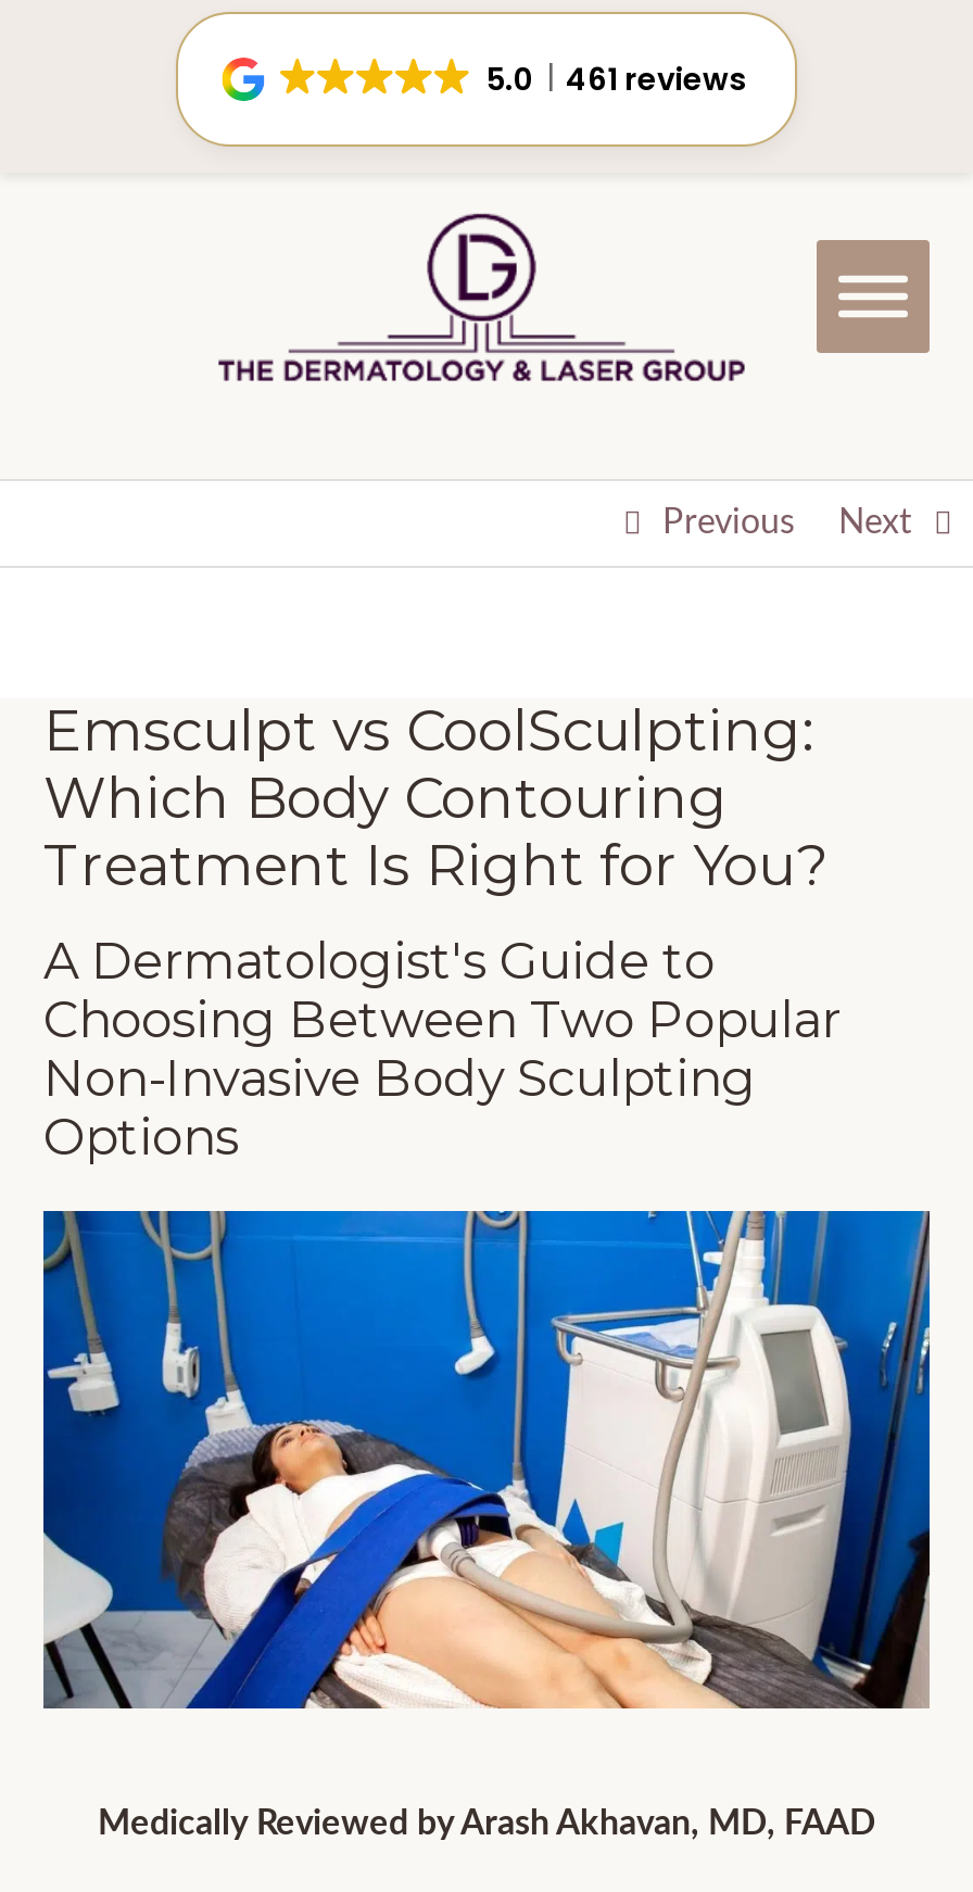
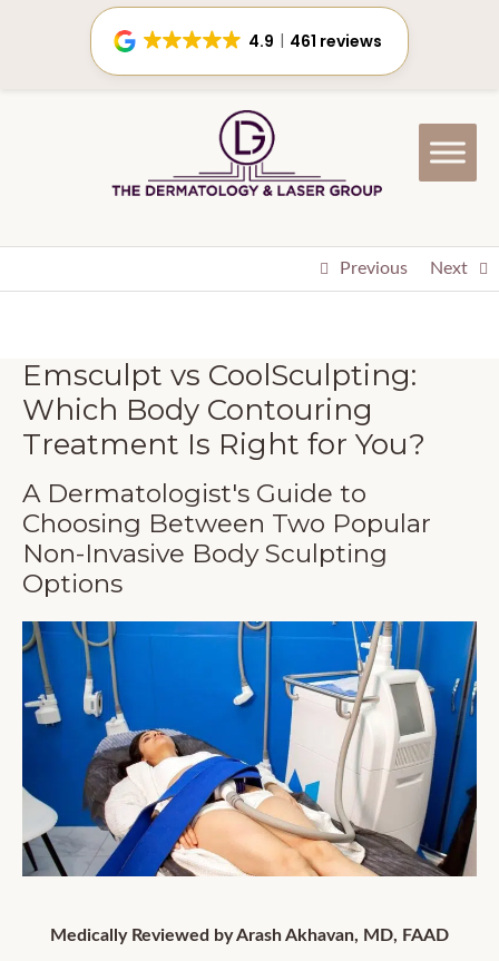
[485,58,746,101] 5.0 461 reviews -> [249,30,383,52] 4.9 461 reviews

